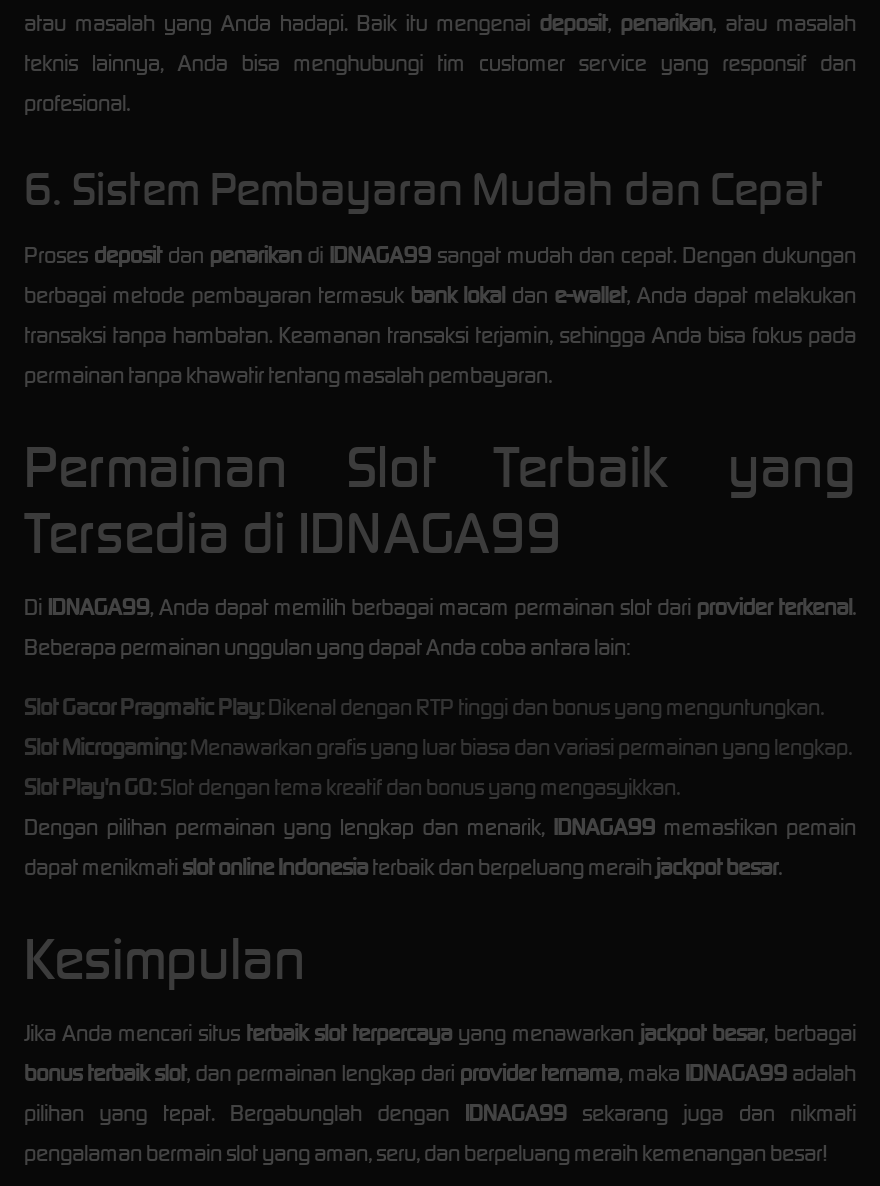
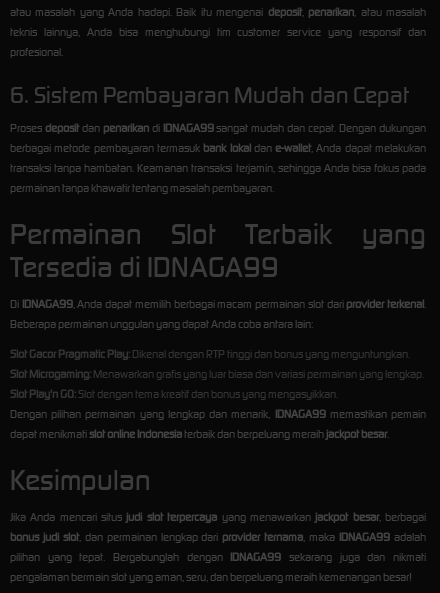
[24,1019,856,1047] Jika Anda mencari situs terbaik slot terpercaya yang menawarkan jackpot besar, berbagai -> [10,510,426,524] Jika Anda mencari situs judi slot terpercaya yang menawarkan jackpot besar, berbagai
[24,1059,856,1087] bonus terbaik slot, dan permainan lengkap dari provider ternama, maka IDNAGA99 adalah -> [10,530,426,544] bonus judi slot, dan permainan lengkap dari provider ternama, maka IDNAGA99 adalah

